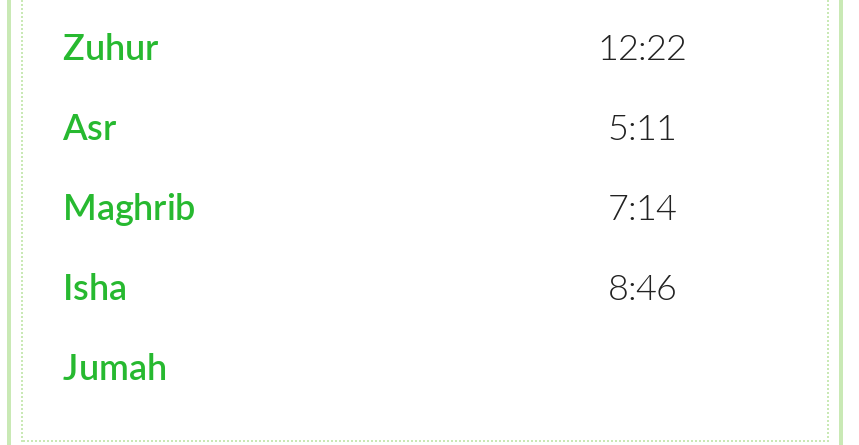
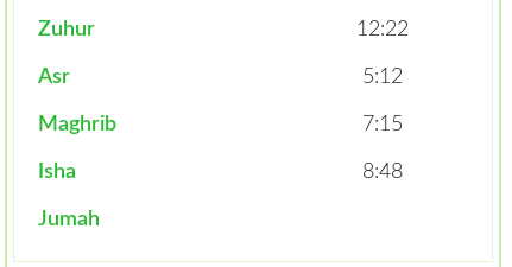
[608,112,676,148] 5:11 -> [362,66,402,88] 5:12
[608,192,676,228] 7:14 -> [362,114,402,135] 7:15
[608,272,676,308] 8:46 -> [362,161,402,183] 8:48

